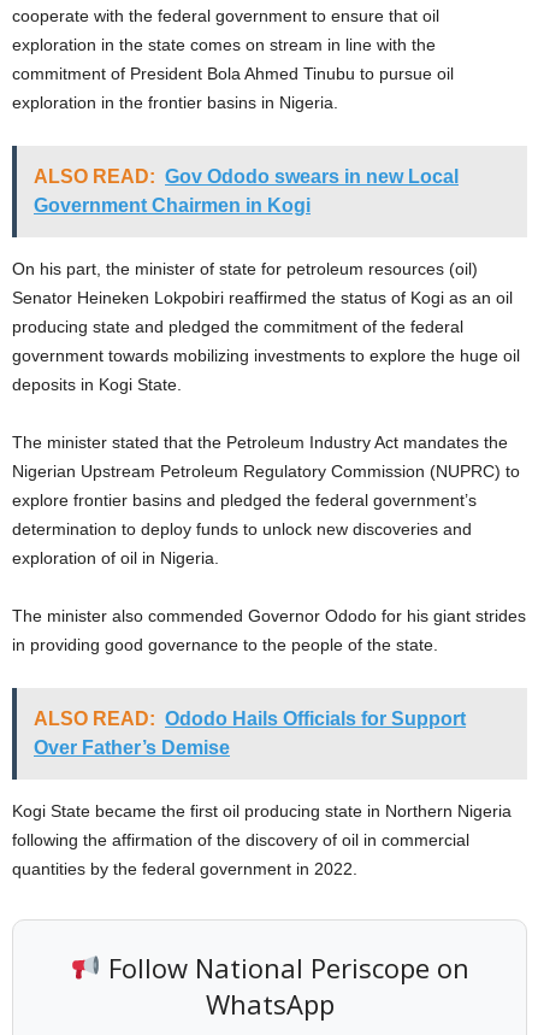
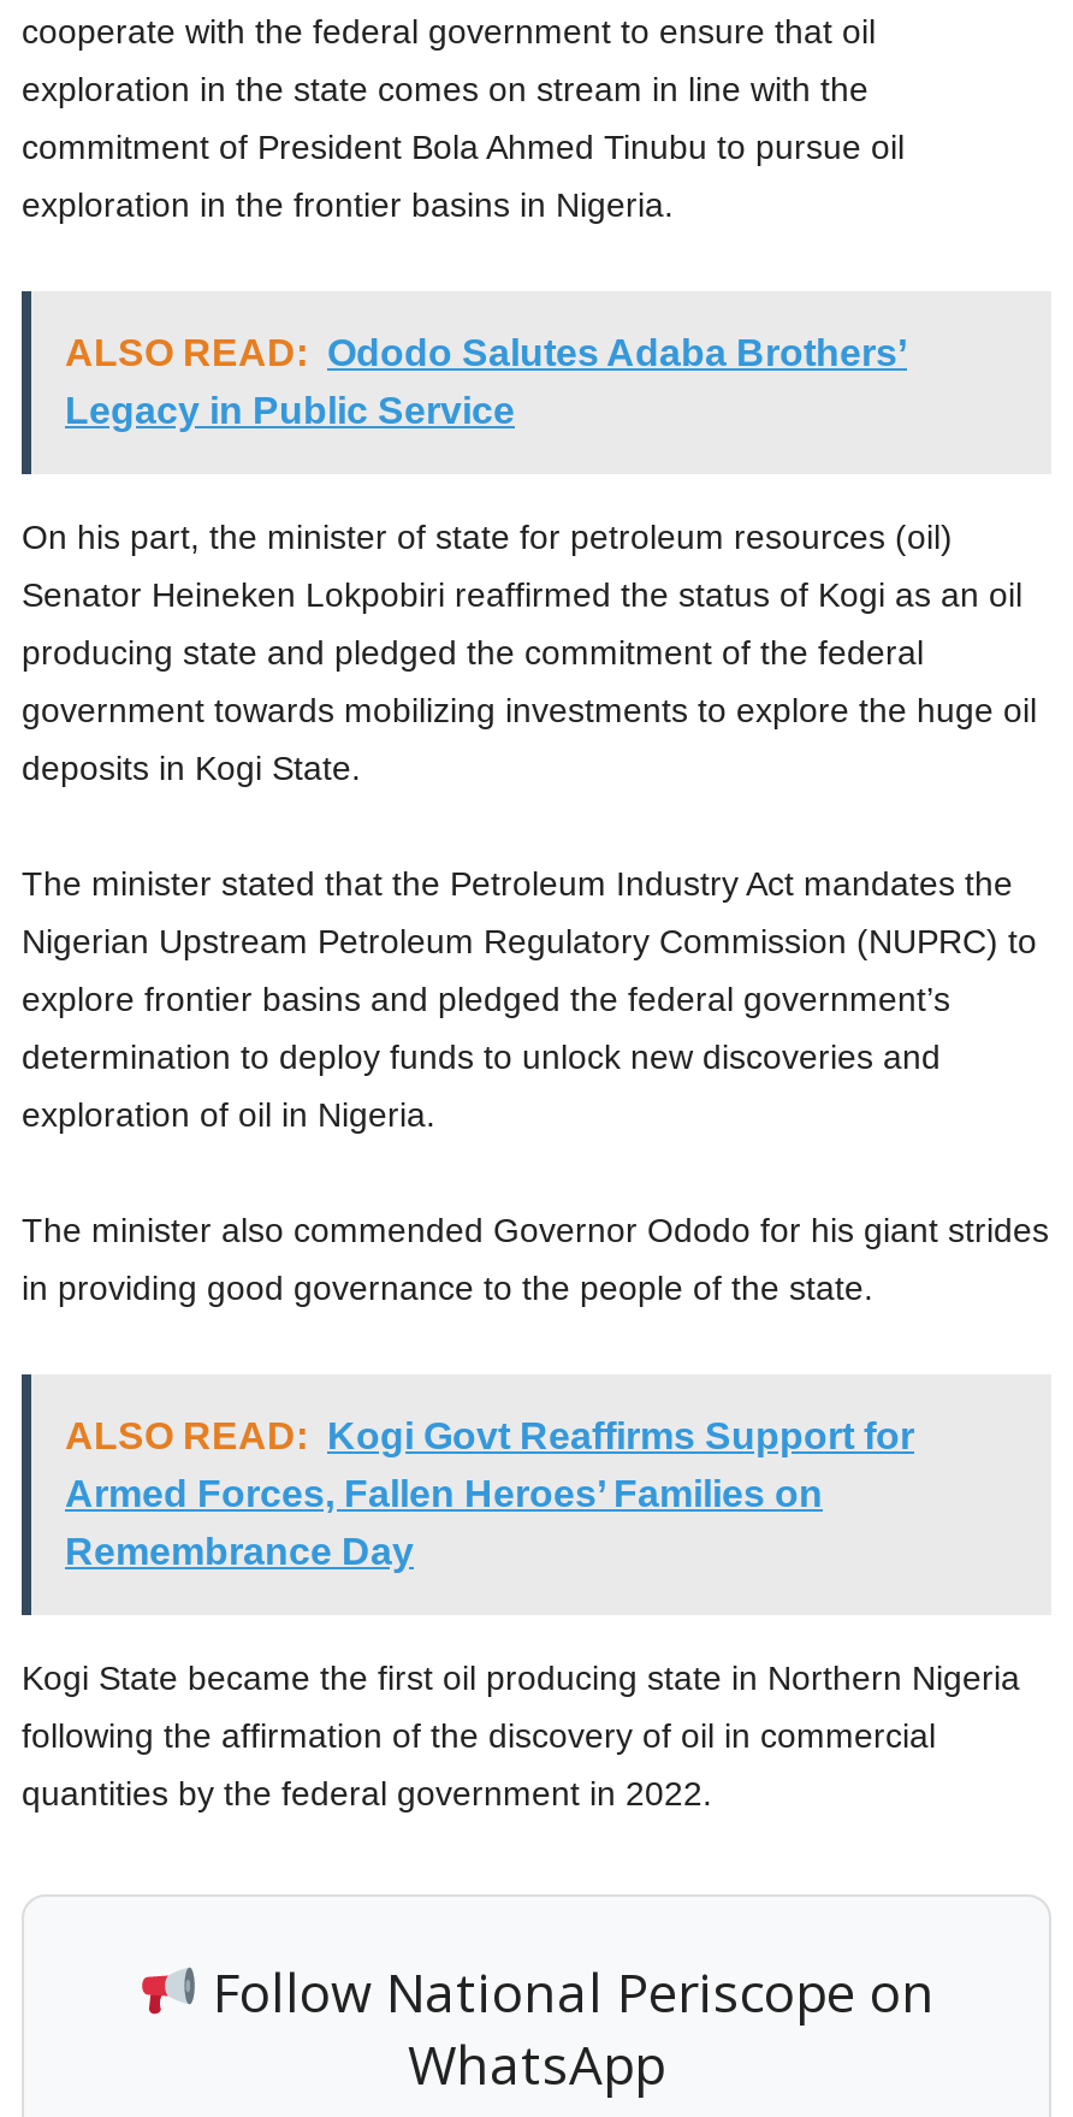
[34,166,459,215] ALSO READ: Gov Ododo swears in new Local | Government Chairmen in Kogi -> [65,332,907,430] ALSO READ: Ododo Salutes Adaba Brothers’ | Legacy in Public Service
[34,708,466,758] ALSO READ: Ododo Hails Officials for Support | Over Father’s Demise -> [65,1415,914,1571] ALSO READ: Kogi Govt Reaffirms Support for | Armed Forces, Fallen Heroes’ Families on | Remembrance Day

